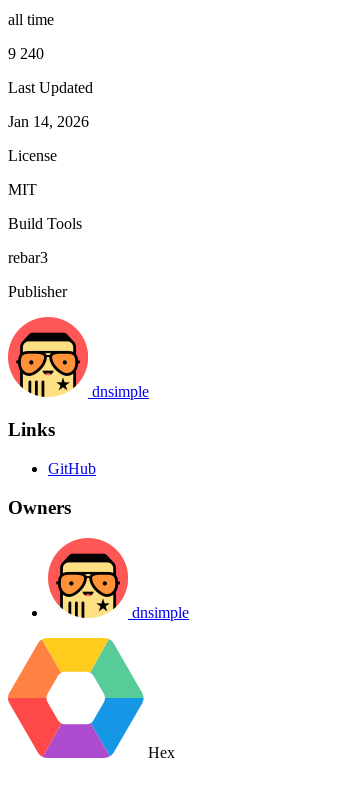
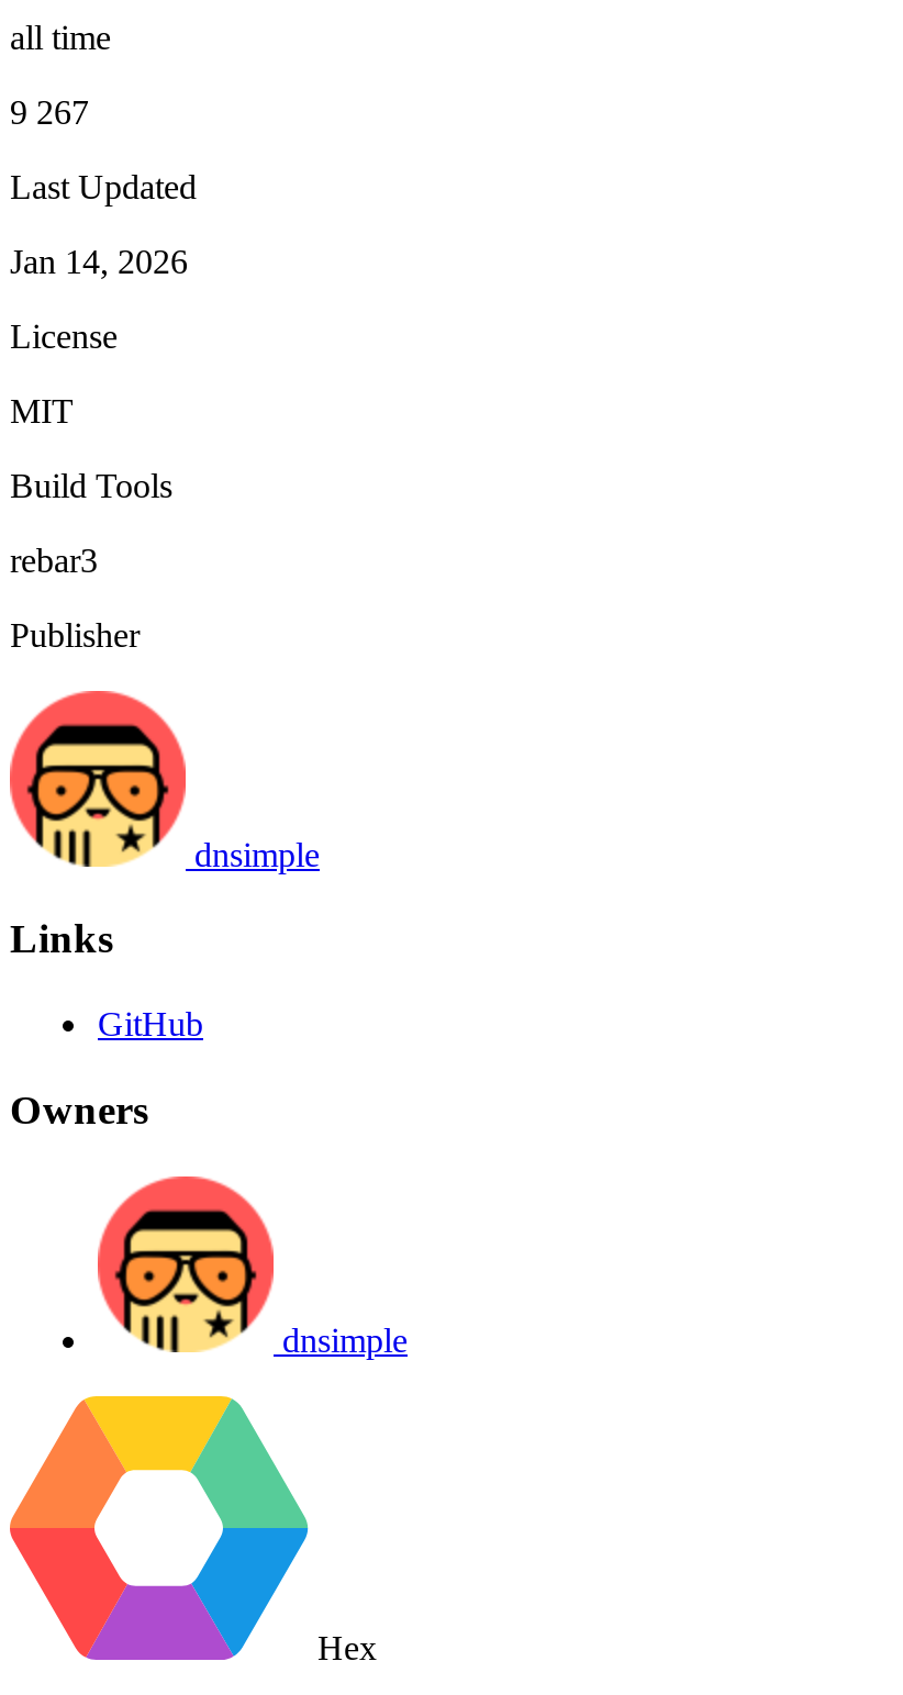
[8,45,44,62] 9 240 -> [10,93,89,130] 9 267

